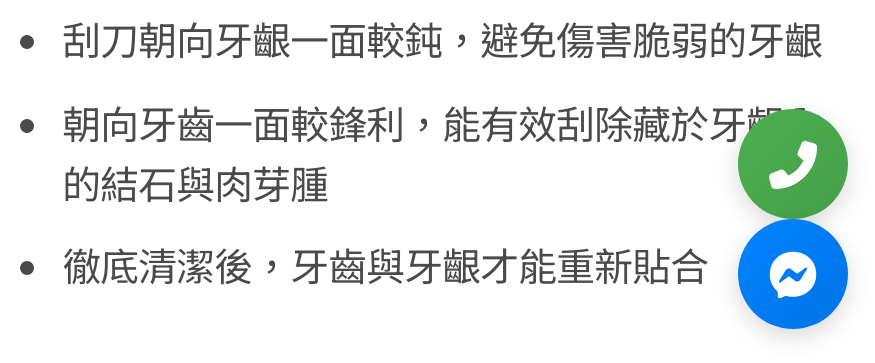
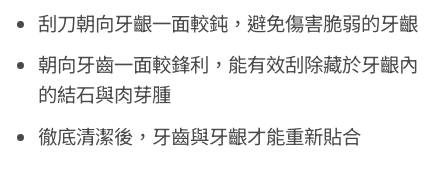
[736,121,850,333] [image] -> none

